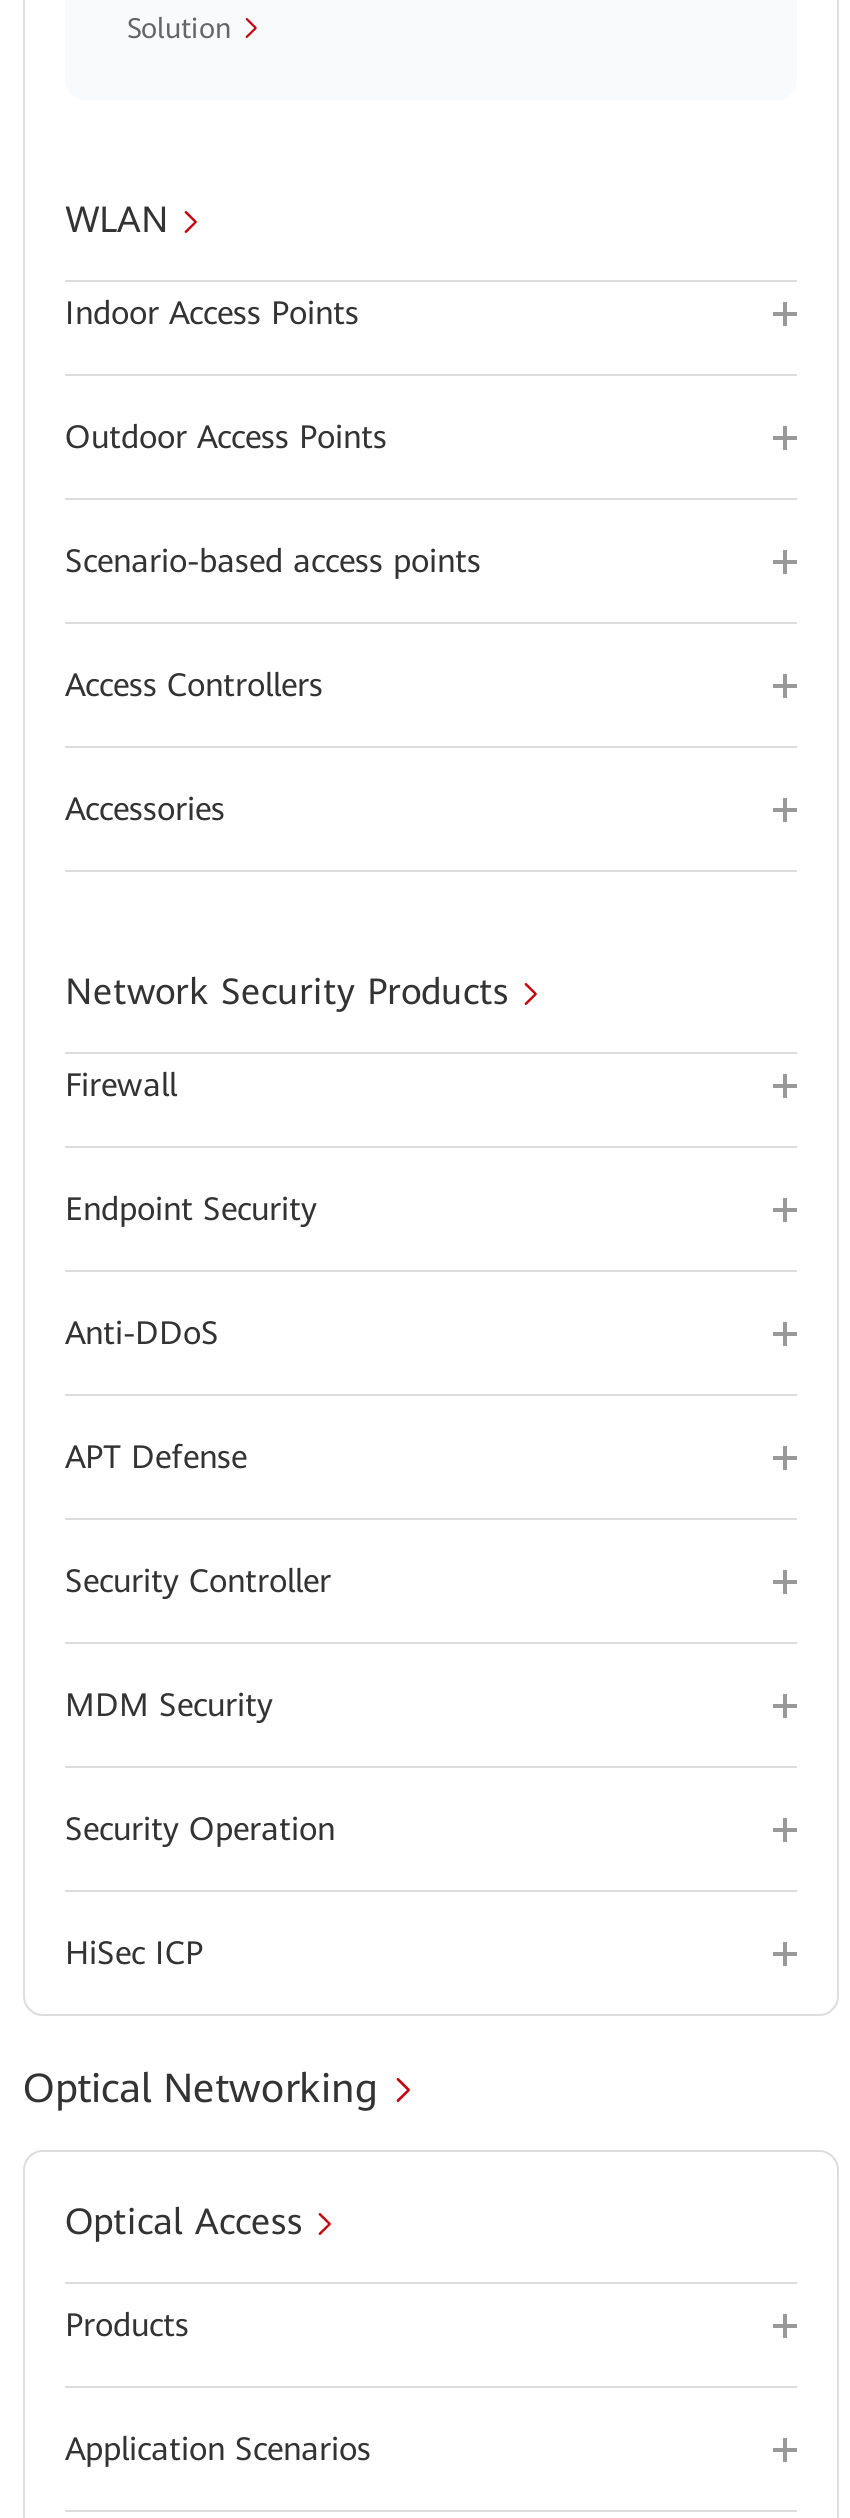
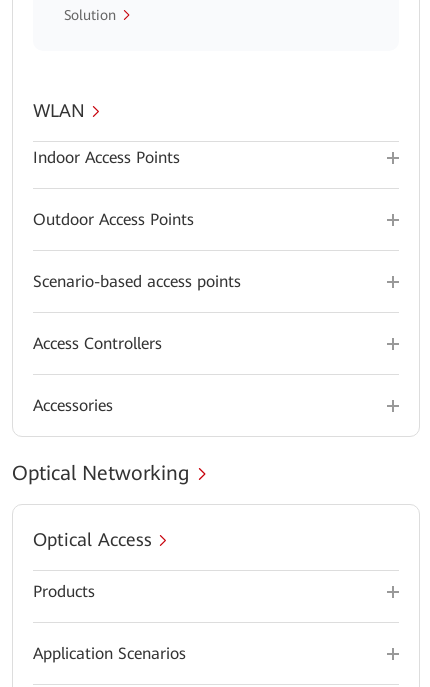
[65,970,509,1972] Network Security Products | Firewall | Endpoint Security | Anti-DDoS | APT Defense | Security Controller | MDM Security | Security Operation | HiSec ICP -> none

